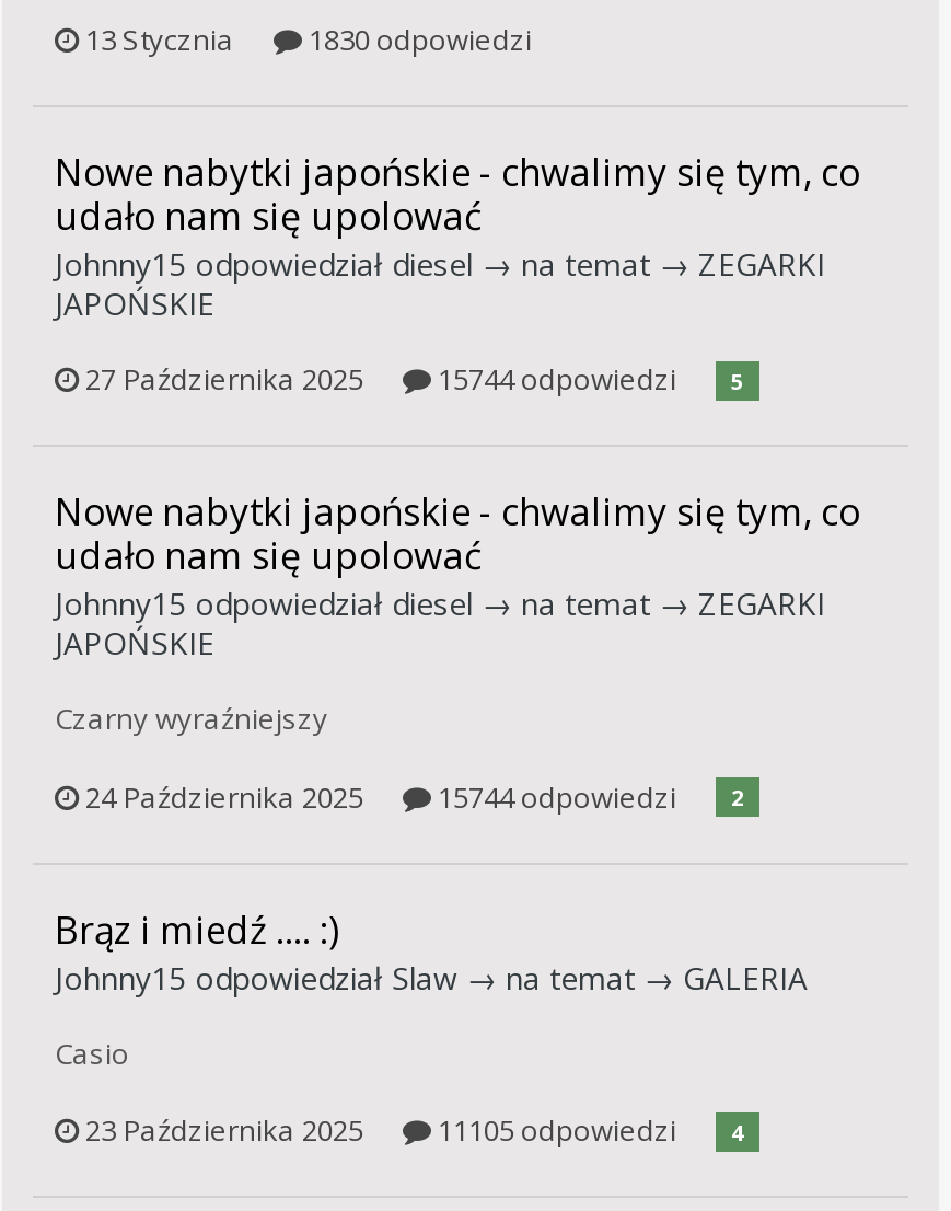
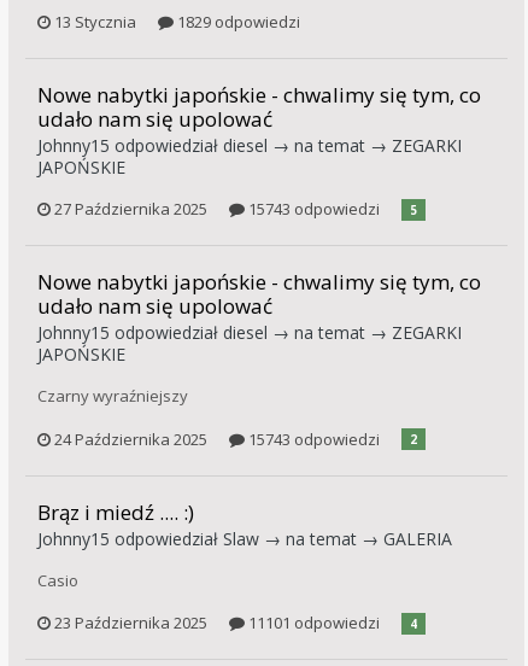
[85,19,532,58] 13 Stycznia 1830 odpowiedzi -> [54,10,300,32] 13 Stycznia 1829 odpowiedzi
[85,360,744,399] 27 Października 2025 15744 odpowiedzi 5 -> [54,198,417,220] 27 Października 2025 15743 odpowiedzi 5
[85,777,744,816] 24 Października 2025 15744 odpowiedzi 2 -> [54,428,417,450] 24 Października 2025 15743 odpowiedzi 2
[85,1111,744,1150] 23 Października 2025 11105 odpowiedzi 4 -> [54,612,417,634] 23 Października 2025 11101 odpowiedzi 4

